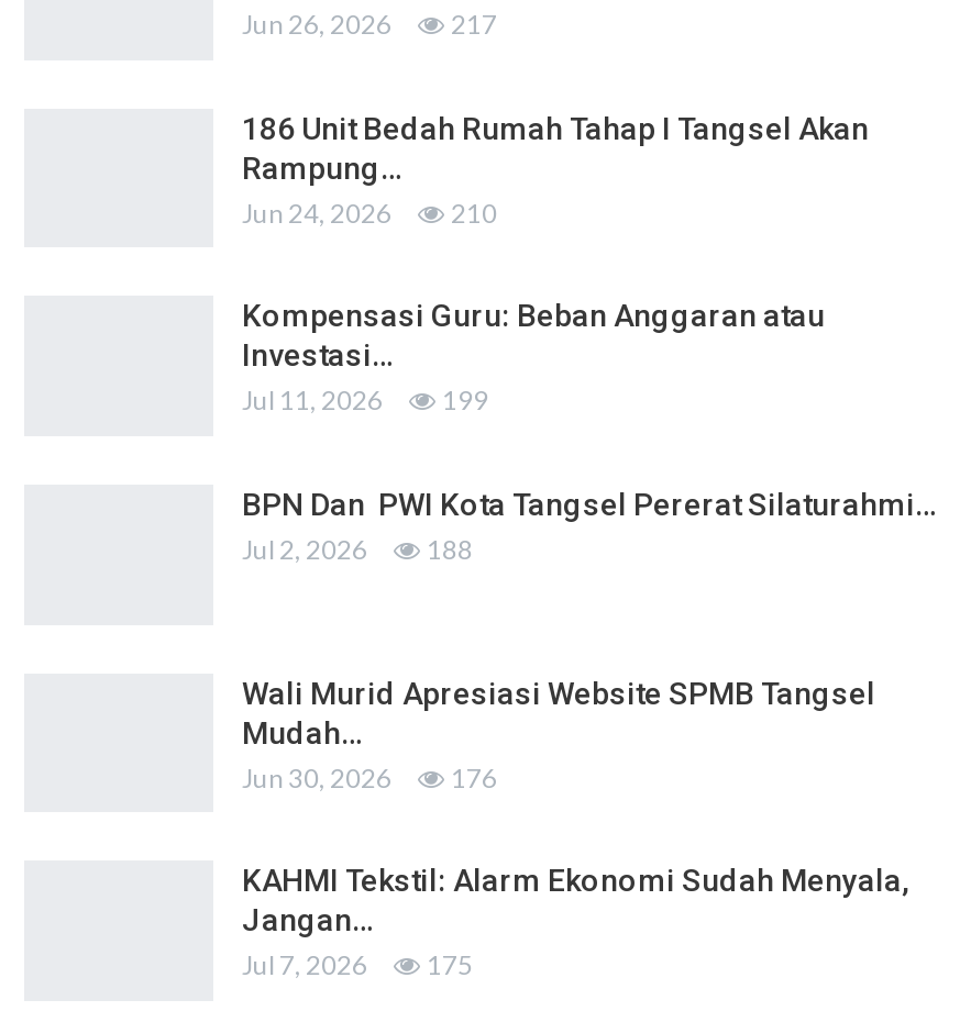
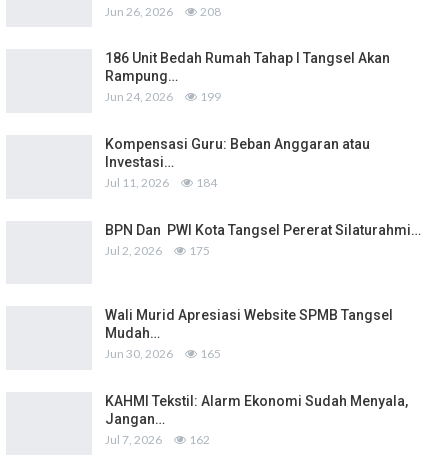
[242,8,497,41] Jun 26, 2026 217 -> [105,4,221,19] Jun 26, 2026 208
[242,196,497,229] Jun 24, 2026 210 -> [105,89,221,104] Jun 24, 2026 199
[242,384,488,417] Jul 11, 2026 199 -> [105,175,217,190] Jul 11, 2026 184
[242,533,473,566] Jul 2, 2026 188 -> [105,242,210,257] Jul 2, 2026 175
[242,761,497,794] Jun 30, 2026 176 -> [105,346,221,361] Jun 30, 2026 165
[242,949,473,982] Jul 7, 2026 175 -> [105,432,210,447] Jul 7, 2026 162

